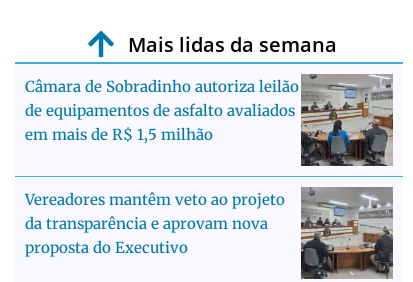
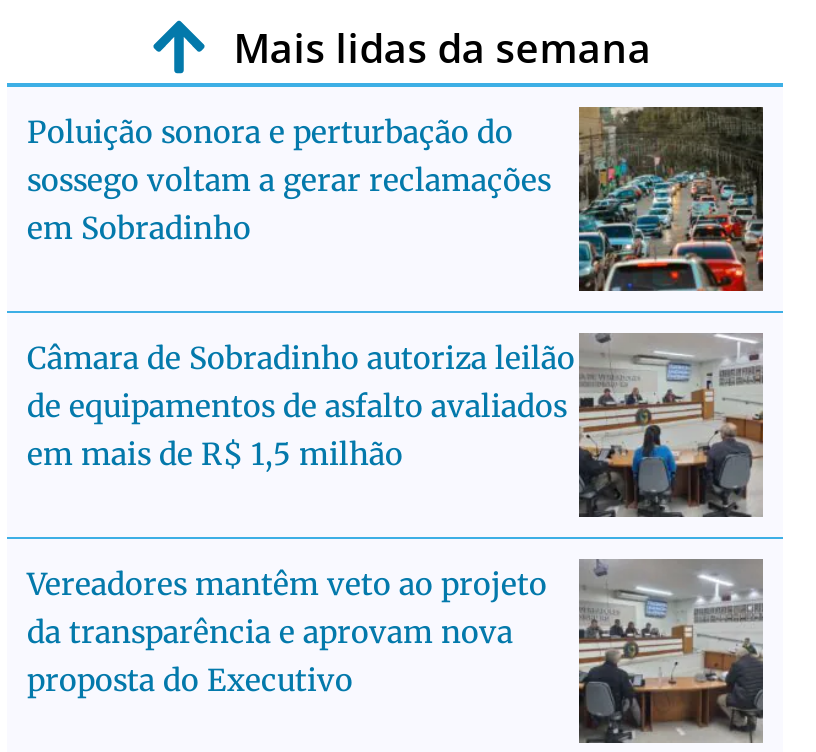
none -> [27,105,765,293] [image] | Poluição sonora e perturbação do | sossego voltam a gerar reclamações | em Sobradinho

